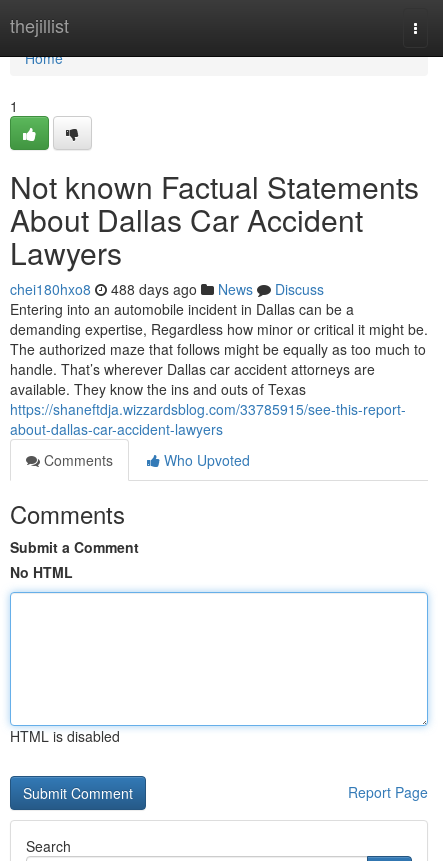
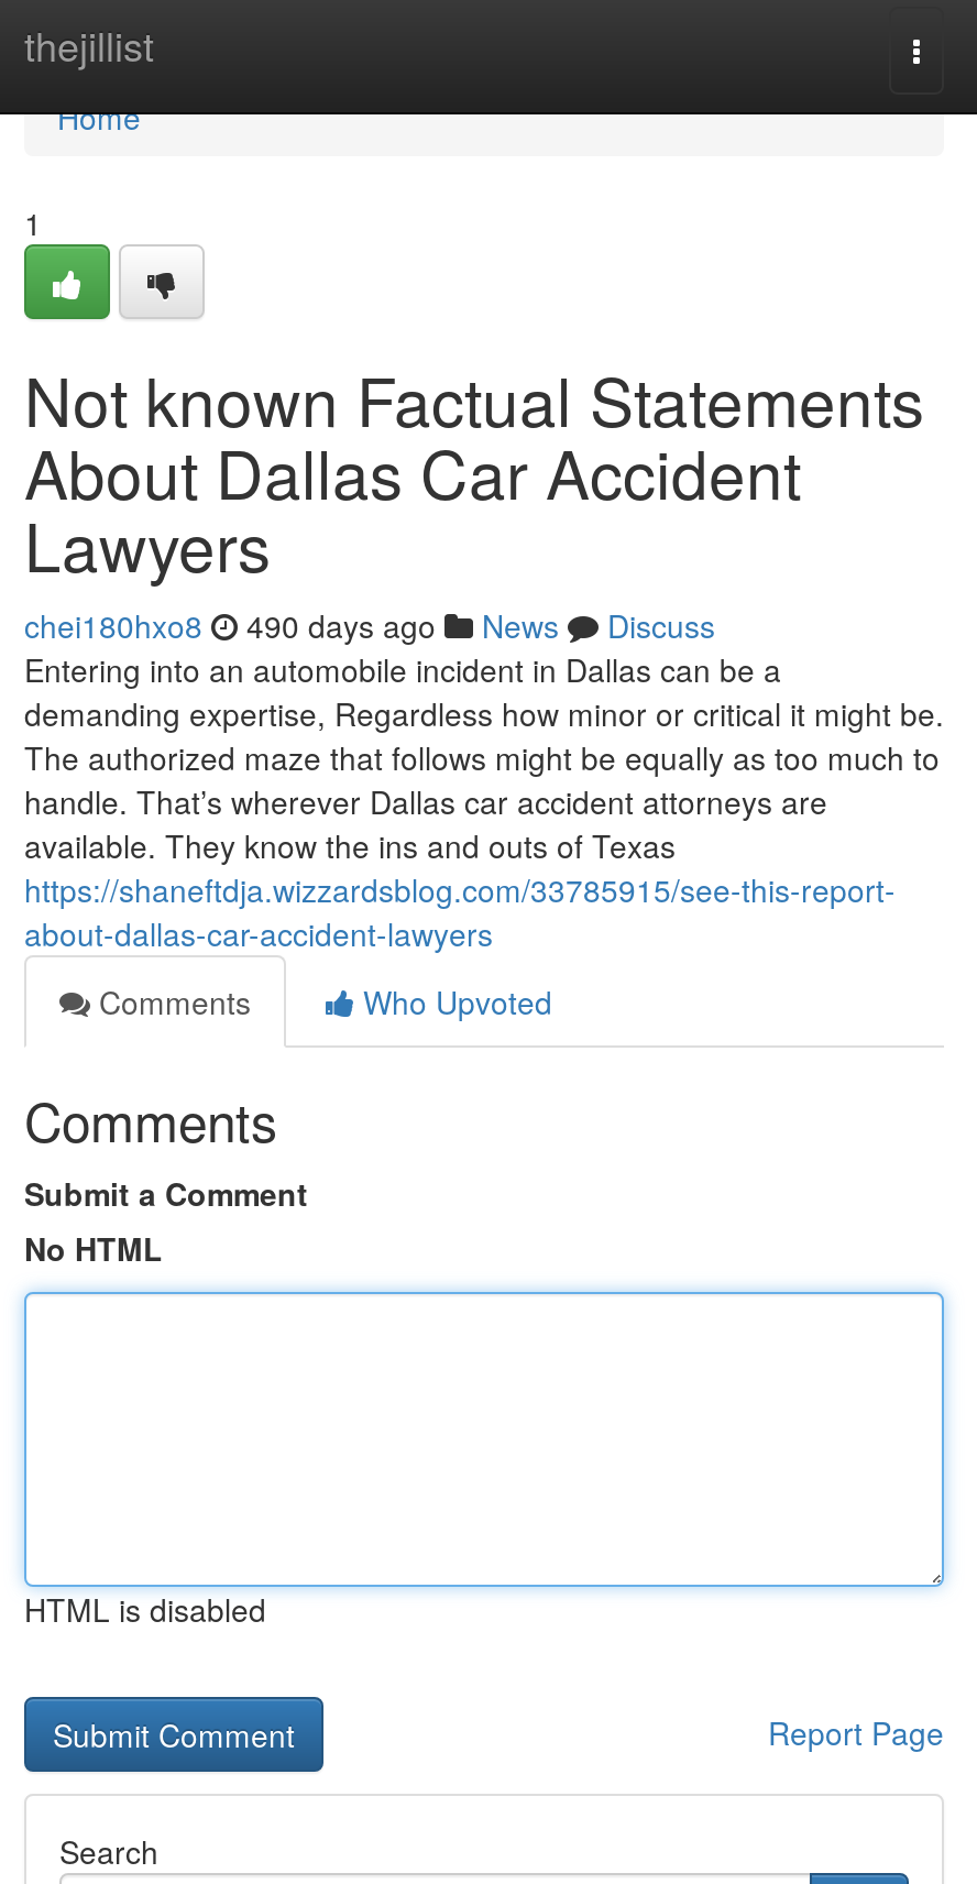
[10,279,324,299] chei180hxo8 488 days ago News Discuss -> [24,603,715,647] chei180hxo8 490 days ago News Discuss

